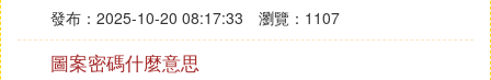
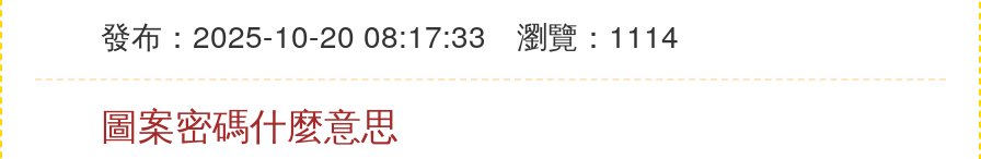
[50,7,340,28] 發布：2025-10-20 08:17:33 瀏覽：1107 -> [101,13,679,57] 發布：2025-10-20 08:17:33 瀏覽：1114

